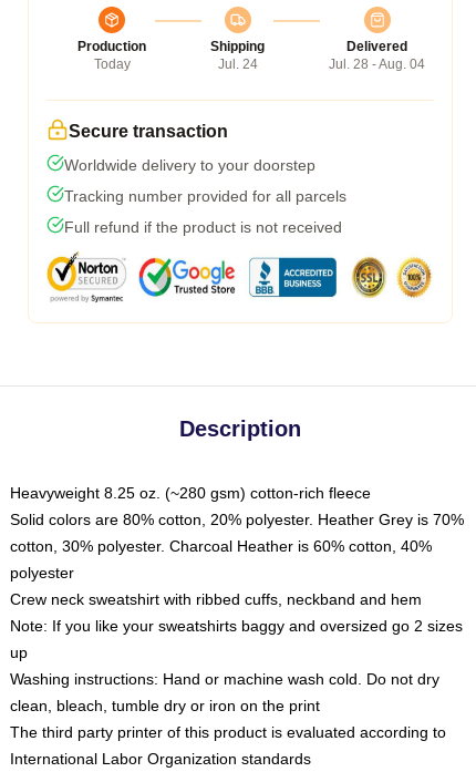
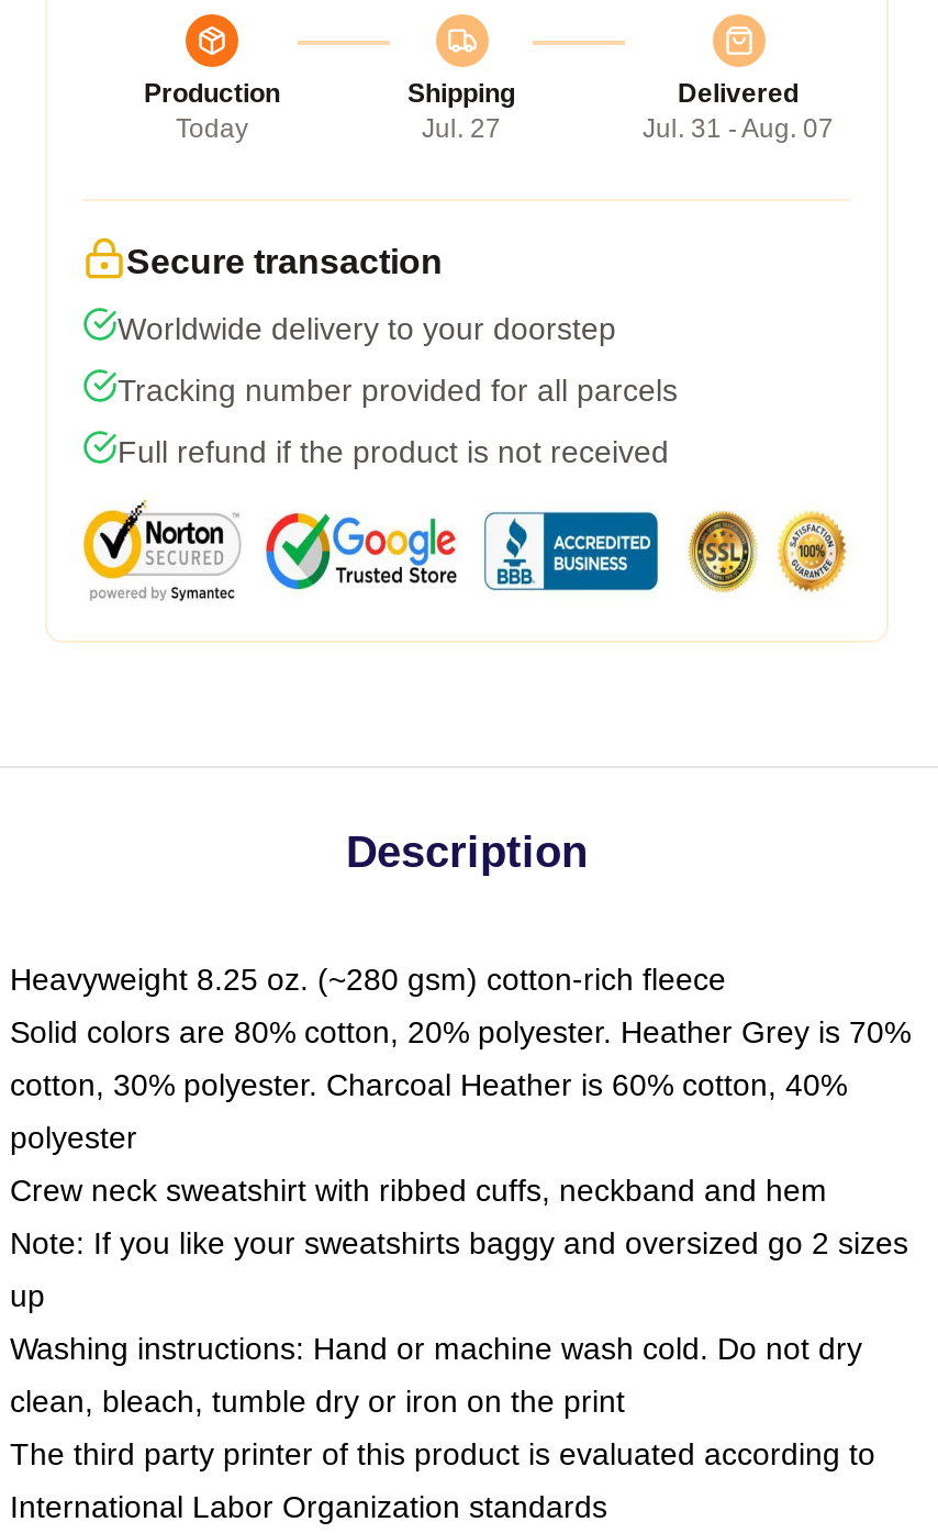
[218,56,257,72] Jul. 24 -> [422,113,501,143] Jul. 27
[329,56,425,72] Jul. 28 - Aug. 04 -> [643,113,834,143] Jul. 31 - Aug. 07

